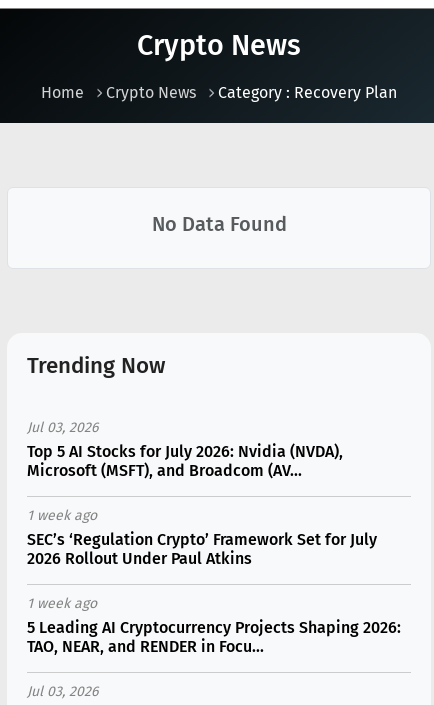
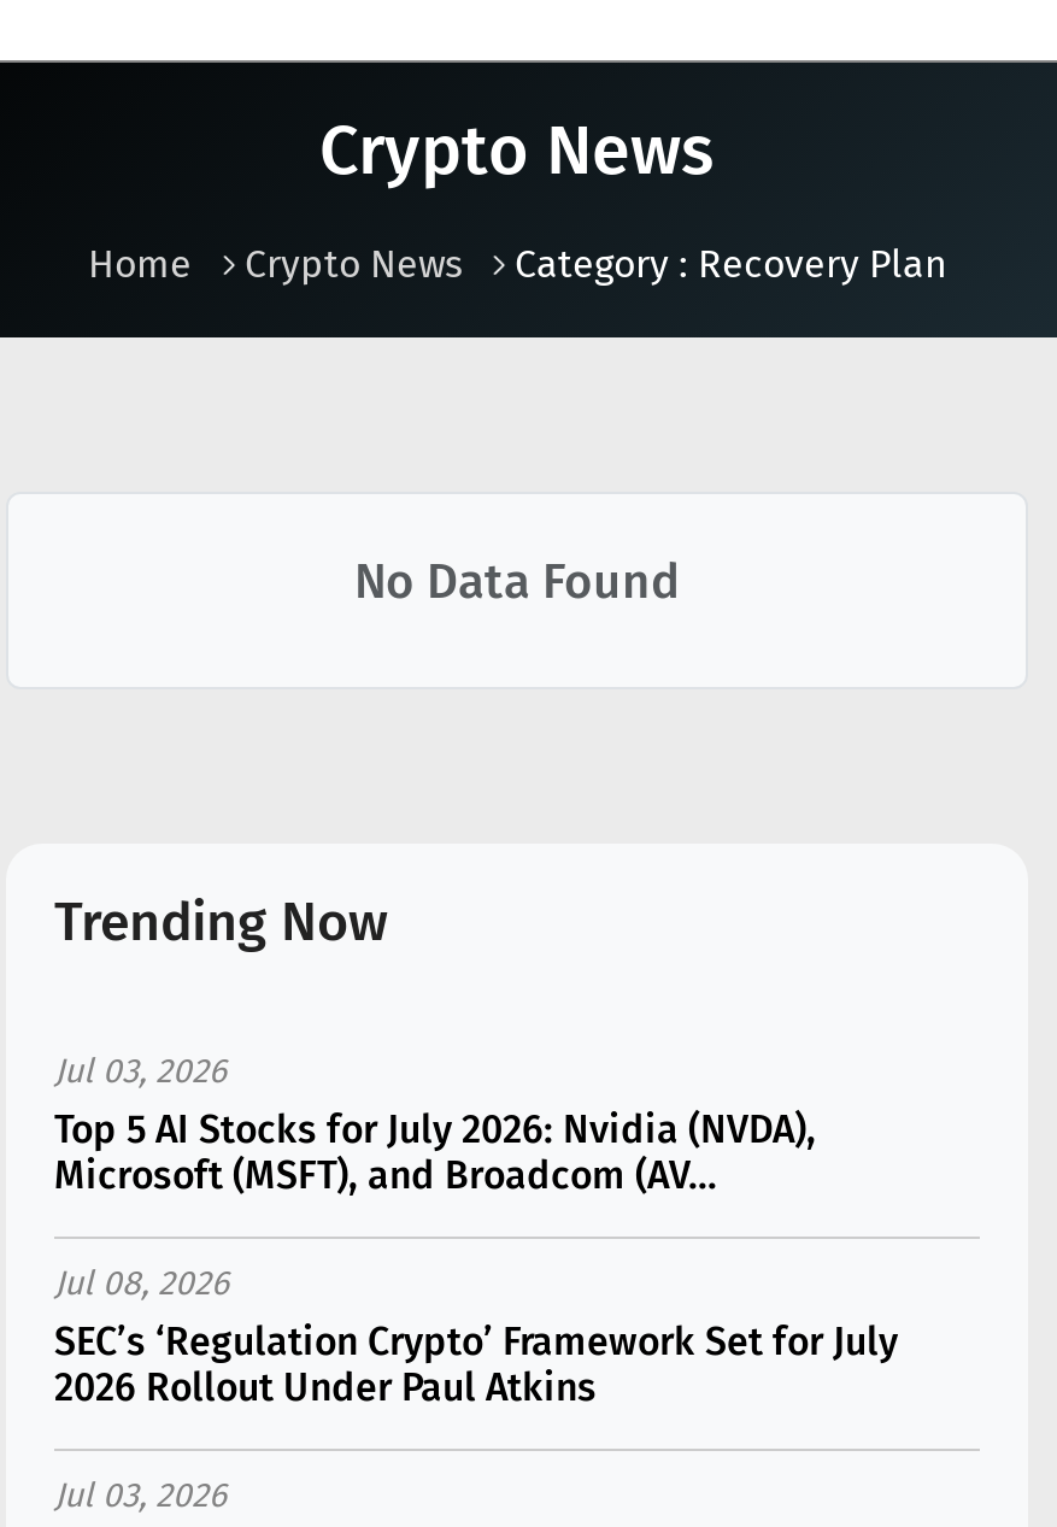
[27,507,97,524] 1 week ago -> [54,1263,228,1304] Jul 08, 2026
[27,595,401,656] 1 week ago | 5 Leading AI Cryptocurrency Projects Shaping 2026: | TAO, NEAR, and RENDER in Focu... -> none

